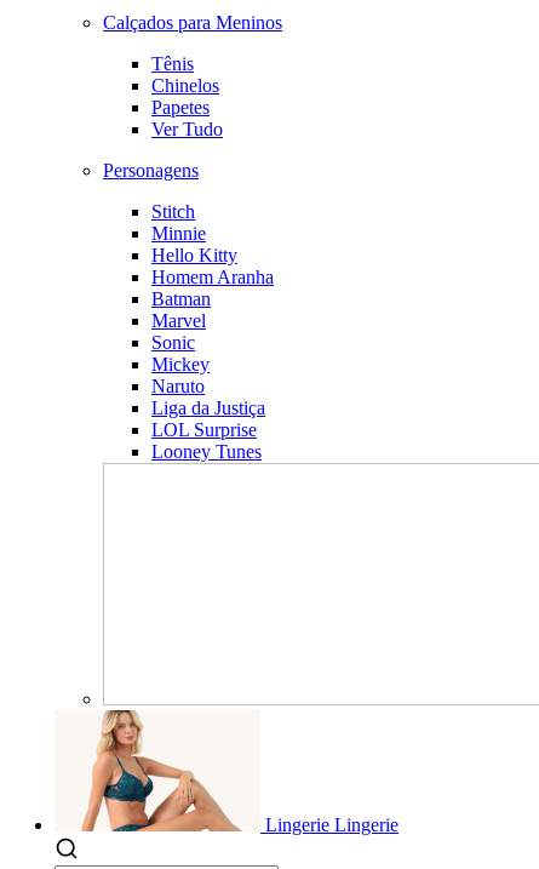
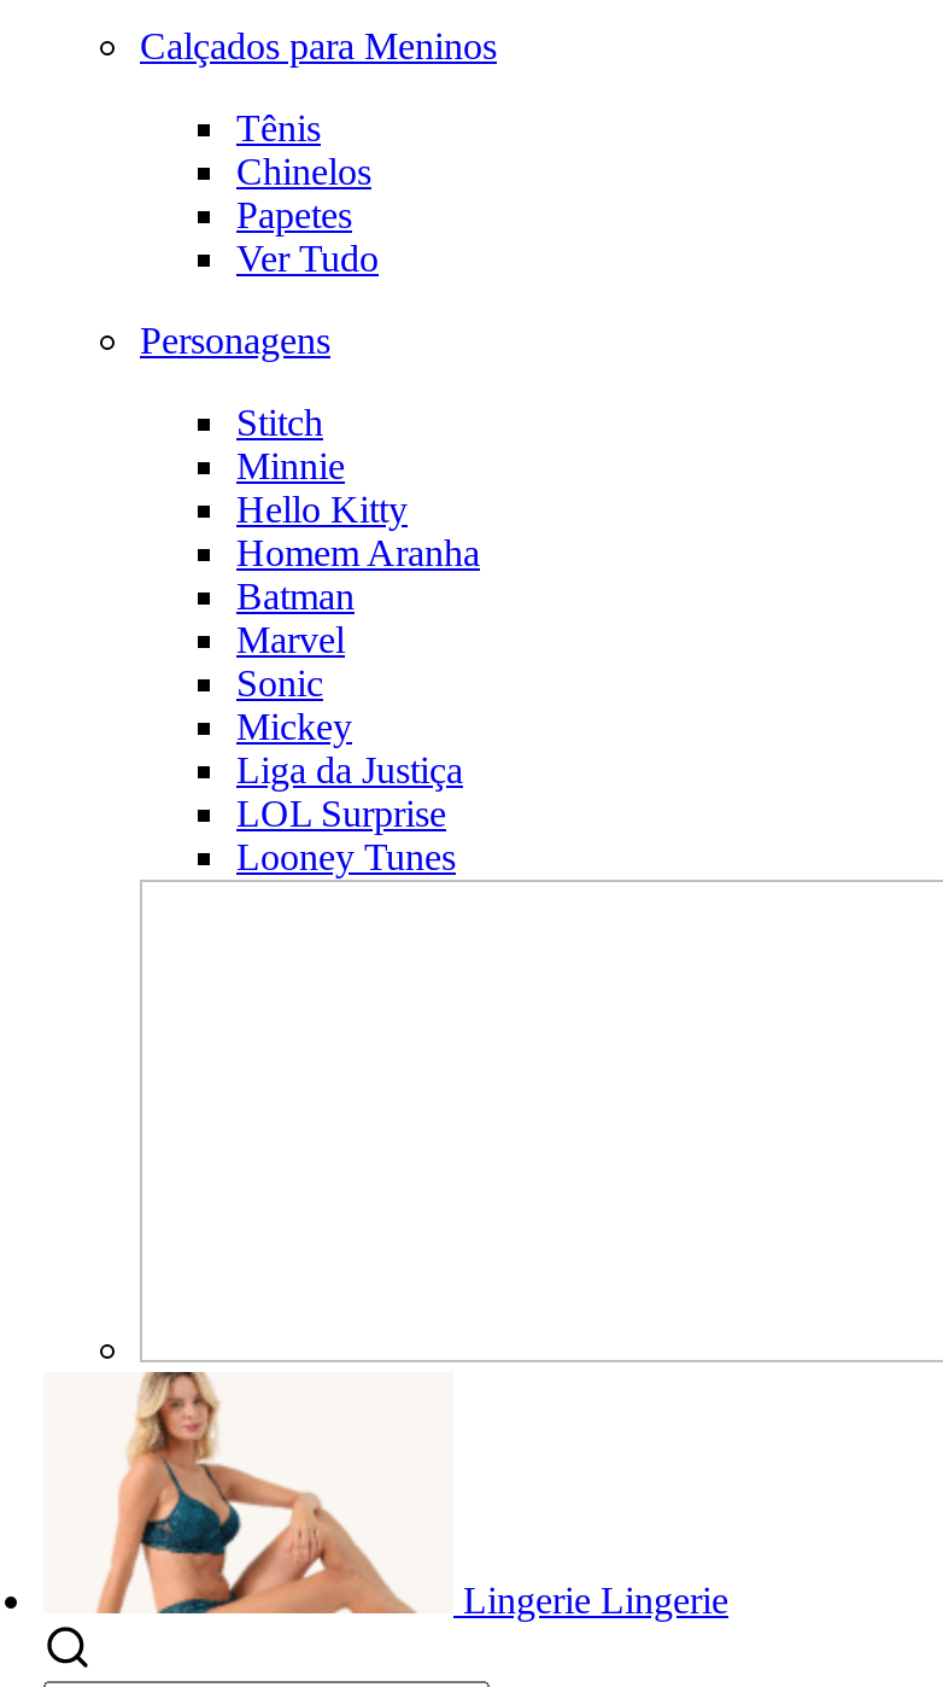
[151,376,205,397] Naruto -> none

